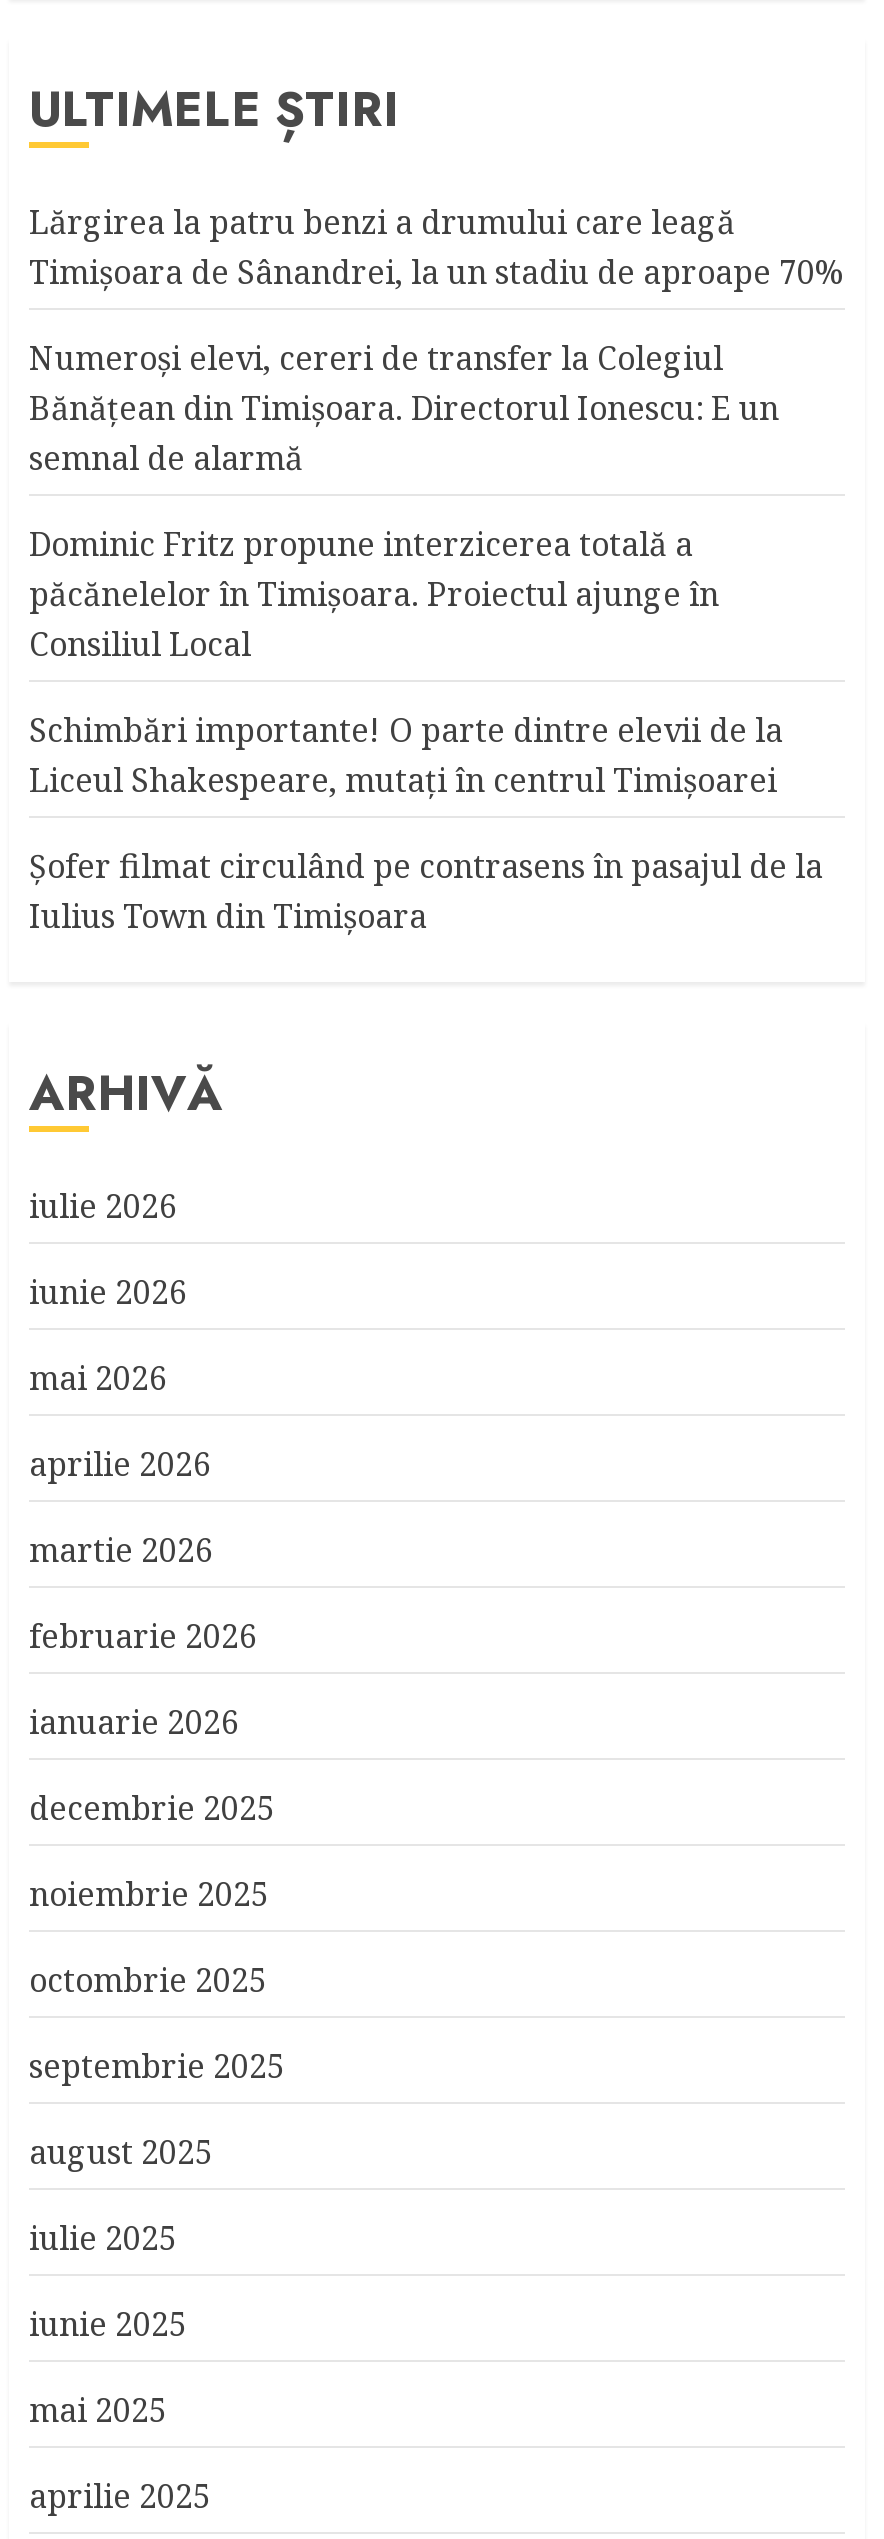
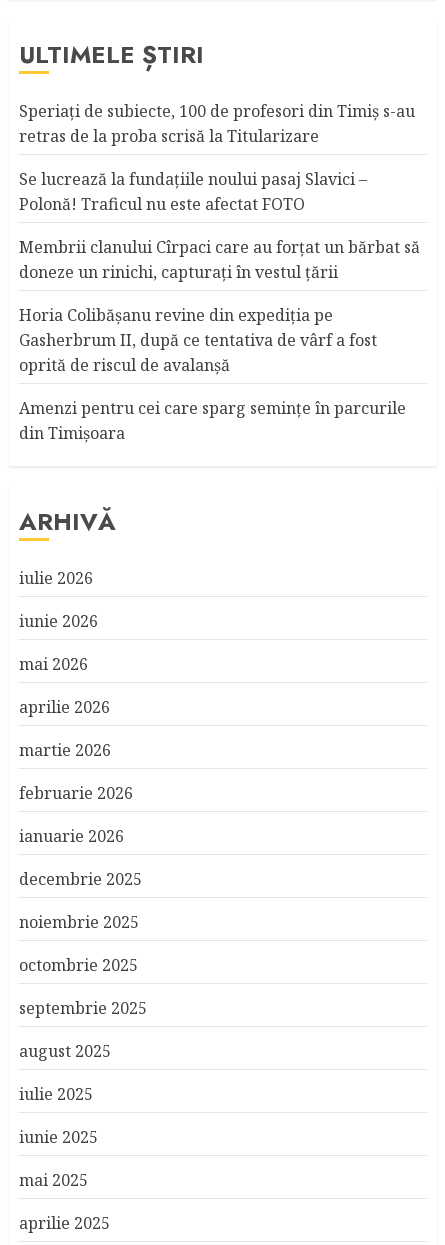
[29,200,845,294] Lărgirea la patru benzi a drumului care leagă | Timișoara de Sânandrei, la un stadiu de aproape 70% -> [19,100,415,147] Speriaţi de subiecte, 100 de profesori din Timiş s-au | retras de la proba scrisă la Titularizare
[29,336,779,480] Numeroşi elevi, cereri de transfer la Colegiul | Bănăţean din Timişoara. Directorul Ionescu: E un | semnal de alarmă -> [19,168,367,215] Se lucrează la fundaţiile noului pasaj Slavici – | Polonă! Traficul nu este afectat FOTO
[29,522,719,666] Dominic Fritz propune interzicerea totală a | păcănelelor în Timișoara. Proiectul ajunge în | Consiliul Local -> [19,236,420,283] Membrii clanului Cîrpaci care au forţat un bărbat să | doneze un rinichi, capturaţi în vestul ţării
[29,708,783,802] Schimbări importante! O parte dintre elevii de la | Liceul Shakespeare, mutaţi în centrul Timişoarei -> [19,304,377,376] Horia Colibășanu revine din expediția pe | Gasherbrum II, după ce tentativa de vârf a fost | oprită de riscul de avalanșă
[29,844,823,938] Șofer filmat circulând pe contrasens în pasajul de la | Iulius Town din Timișoara -> [19,397,406,444] Amenzi pentru cei care sparg seminţe în parcurile | din Timişoara

